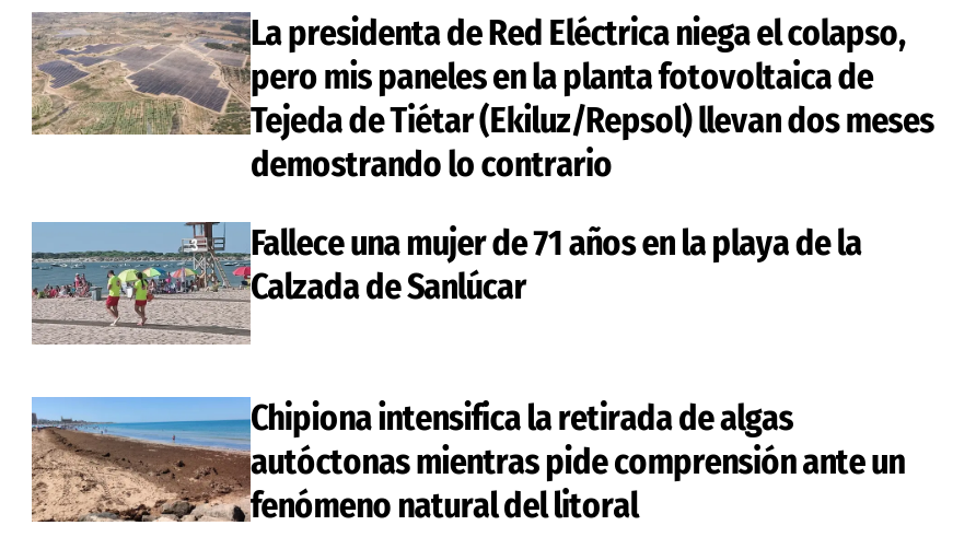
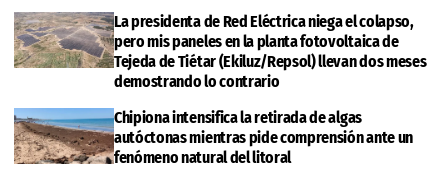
[251,222,862,308] Fallece una mujer de 71 años en la playa de la | Calzada de Sanlúcar -> none

